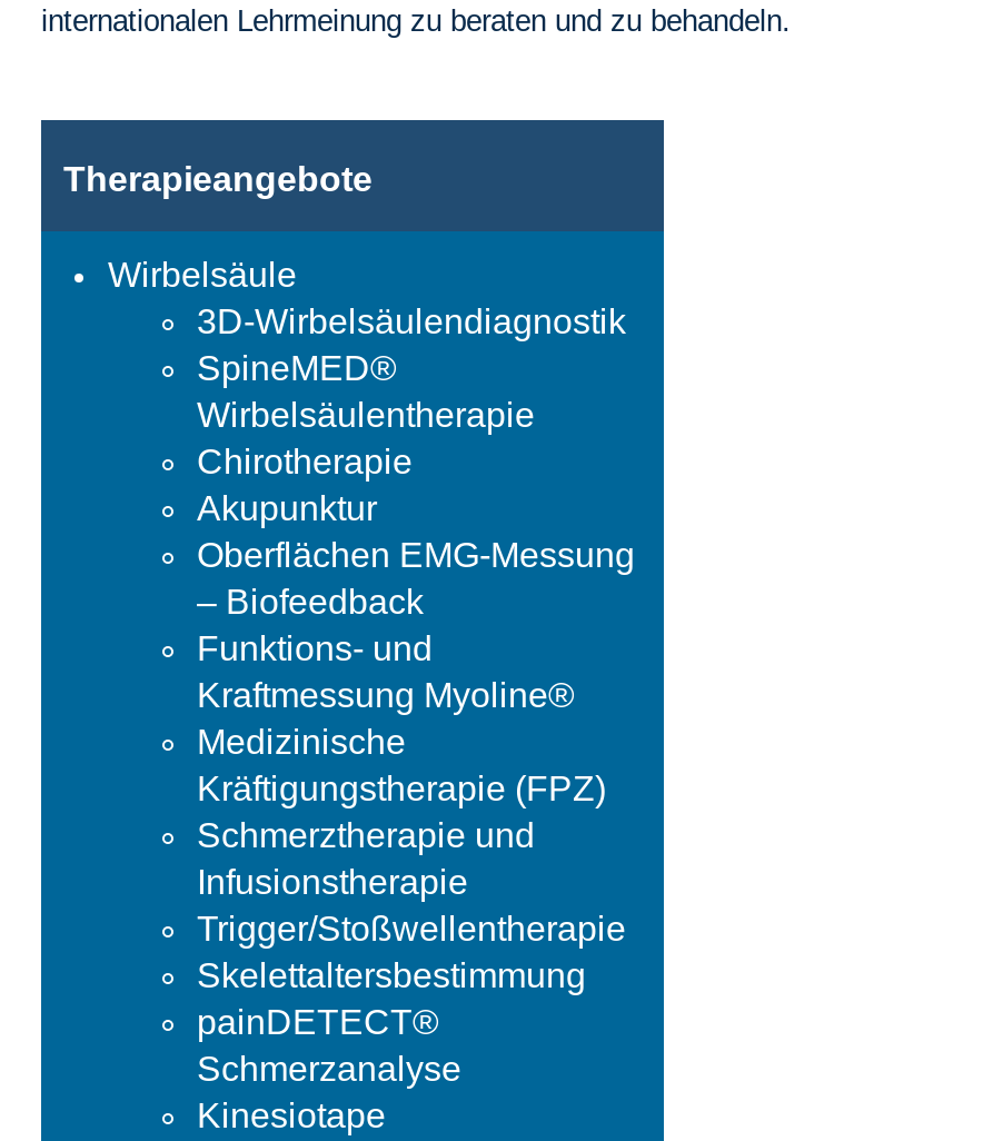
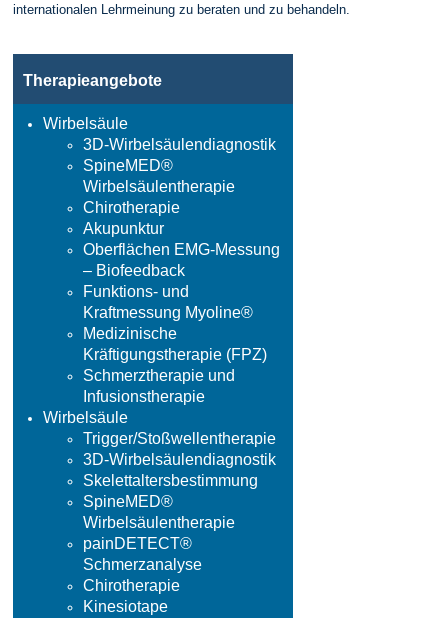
none -> [43,409,128,426] Wirbelsäule
none -> [83,451,276,468] 3D-Wirbelsäulendiagnostik
none -> [83,493,235,531] SpineMED® | Wirbelsäulentherapie
none -> [83,577,180,594] Chirotherapie

